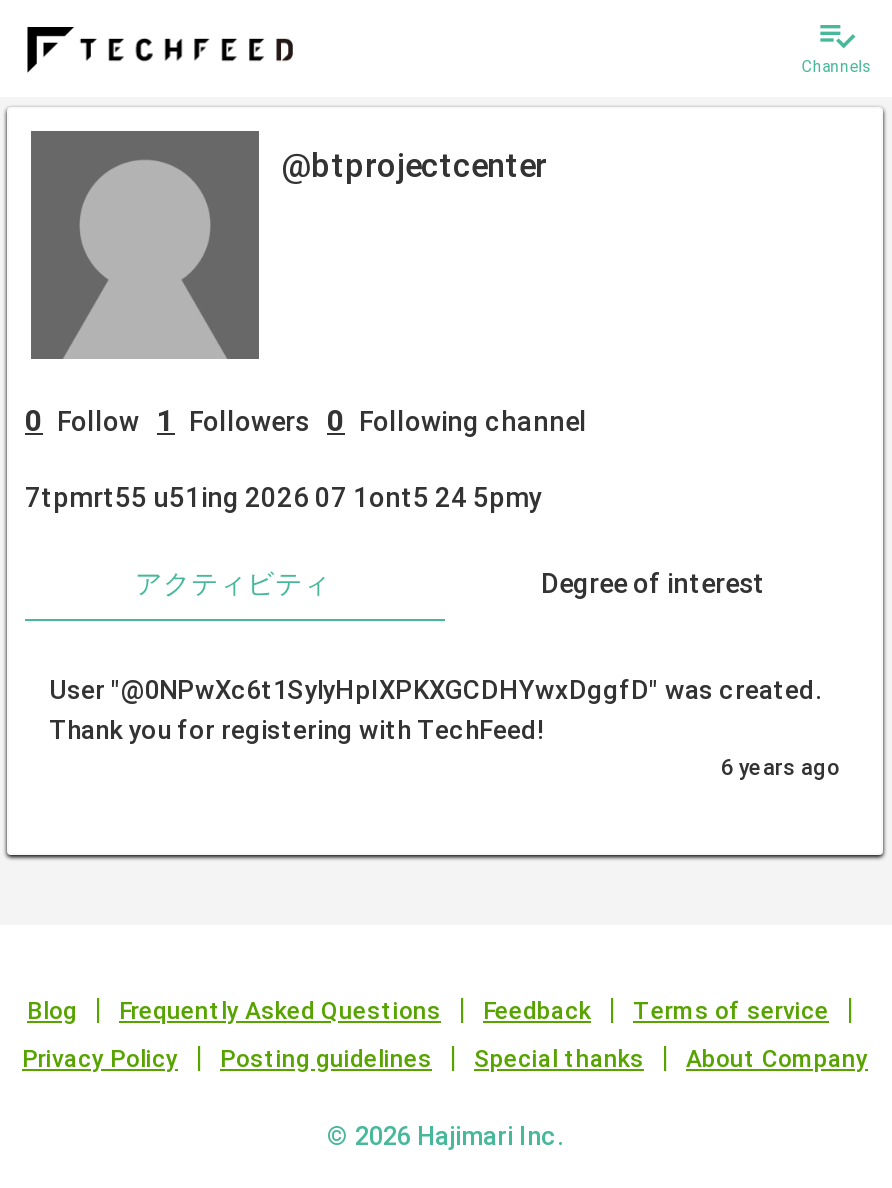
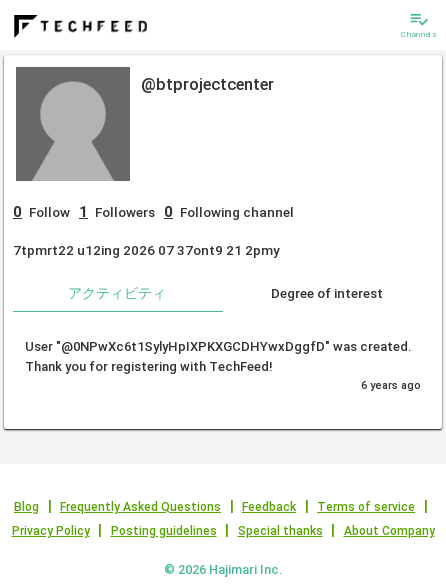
[25,481,543,513] 7tpmrt55 u51ing 2026 07 1ont5 24 5pmy -> [13,242,280,258] 7tpmrt22 u12ing 2026 07 37ont9 21 2pmy

